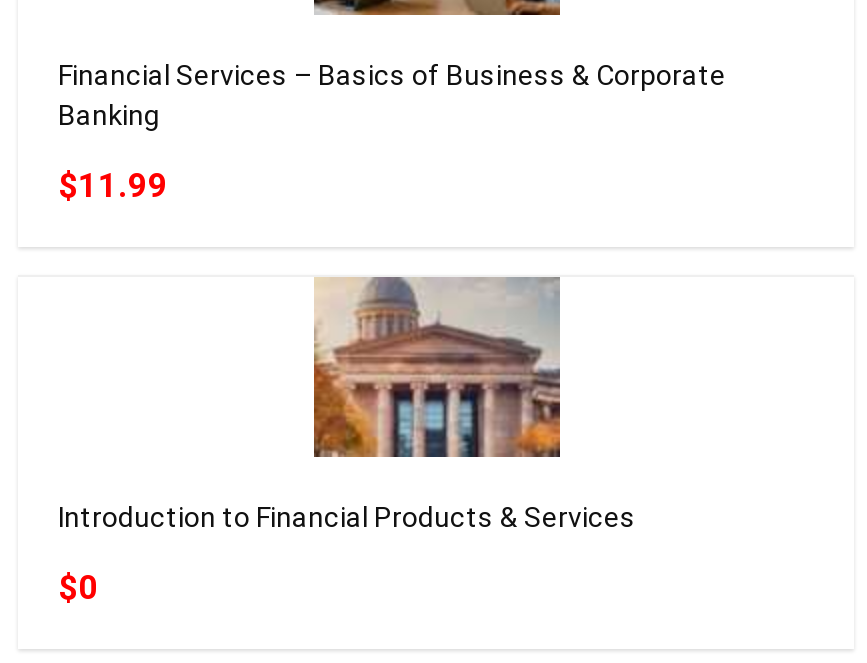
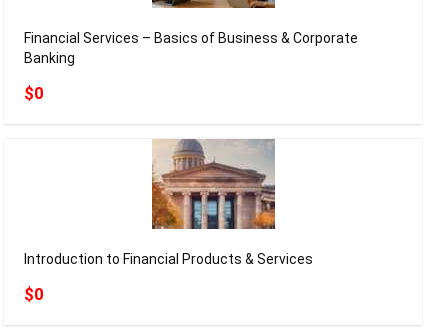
[58,166,168,206] $11.99 -> [24,83,44,103] $0

